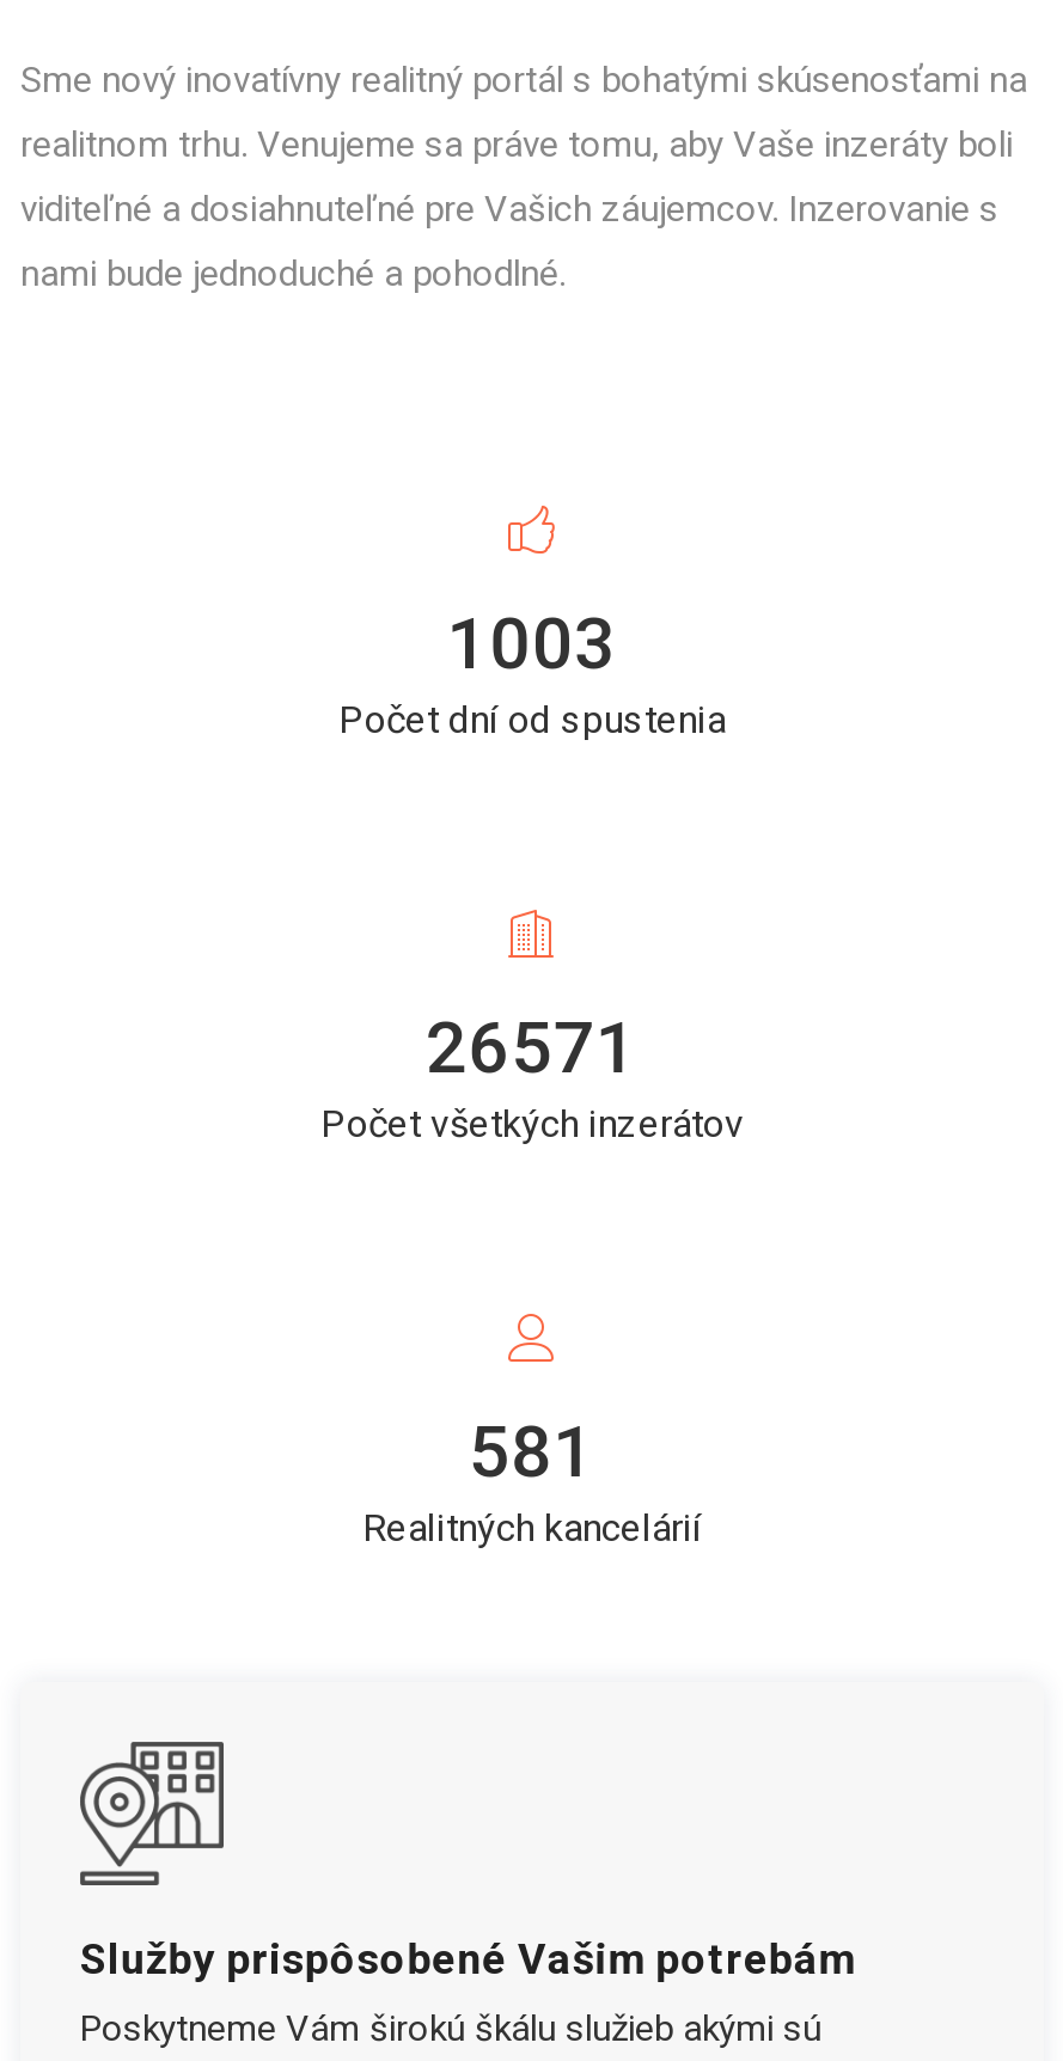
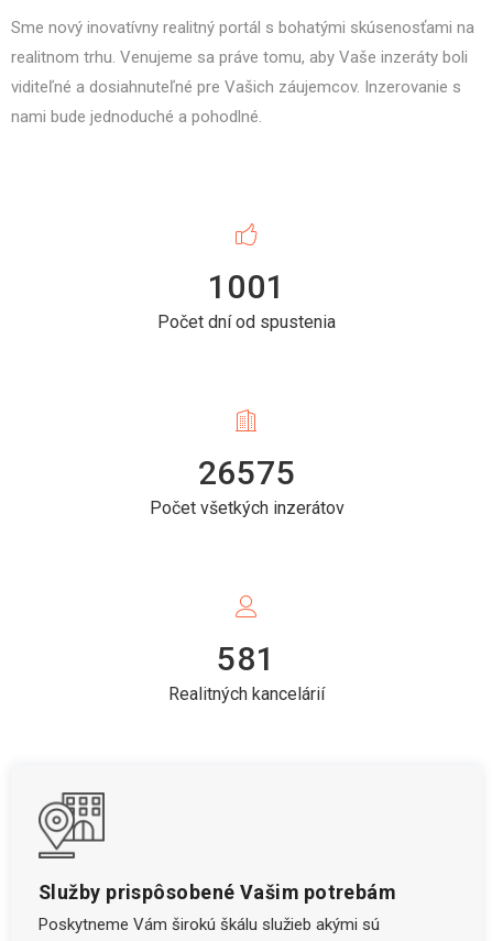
[447,601,617,685] 1003 -> [207,267,286,306] 1001
[426,1005,638,1089] 26571 -> [198,453,295,492] 26575

